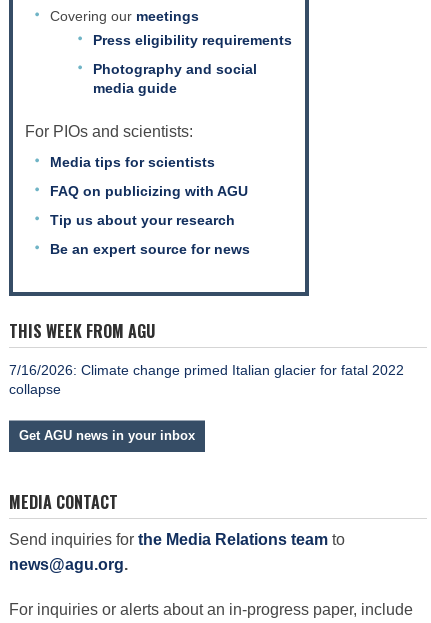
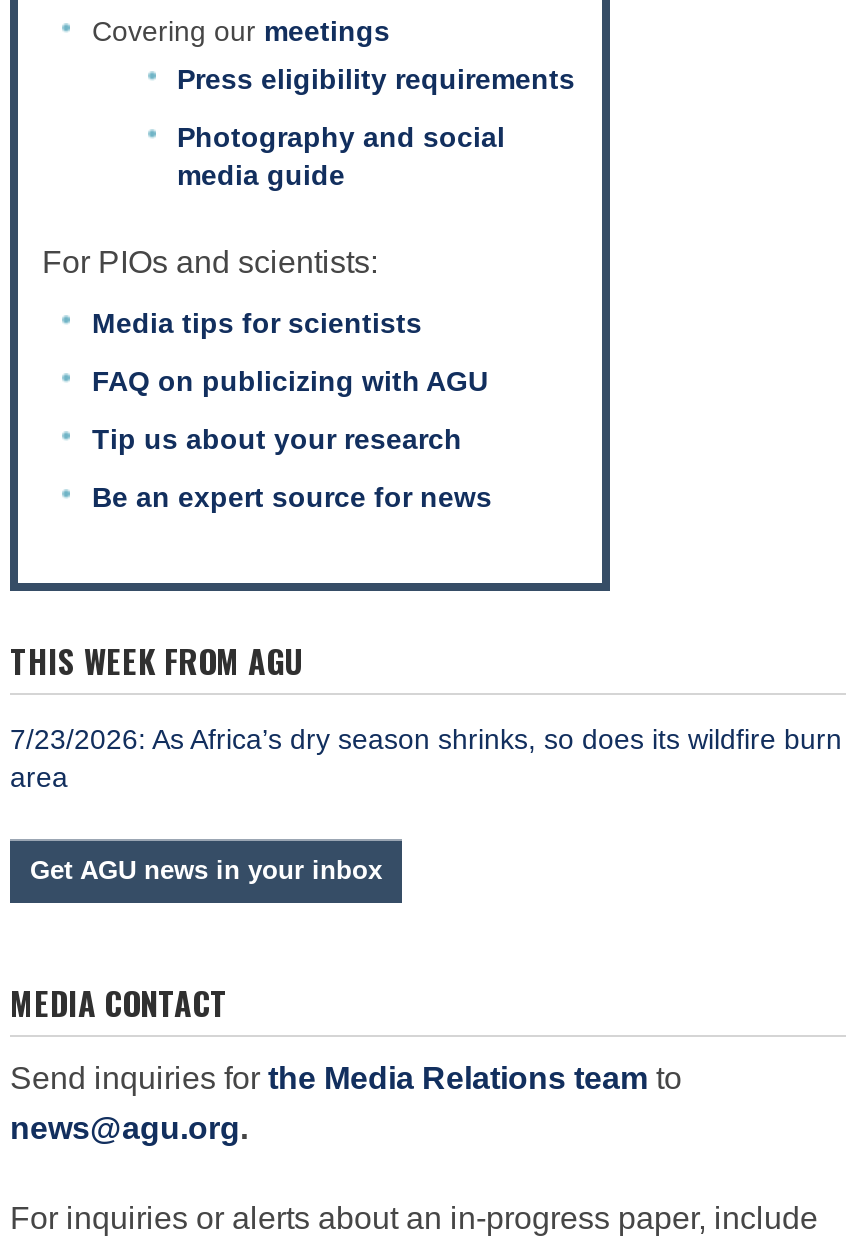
[9,361,404,396] 7/16/2026: Climate change primed Italian glacier for fatal 2022 | collapse -> [10,722,842,792] 7/23/2026: As Africa’s dry season shrinks, so does its wildfire burn | area

